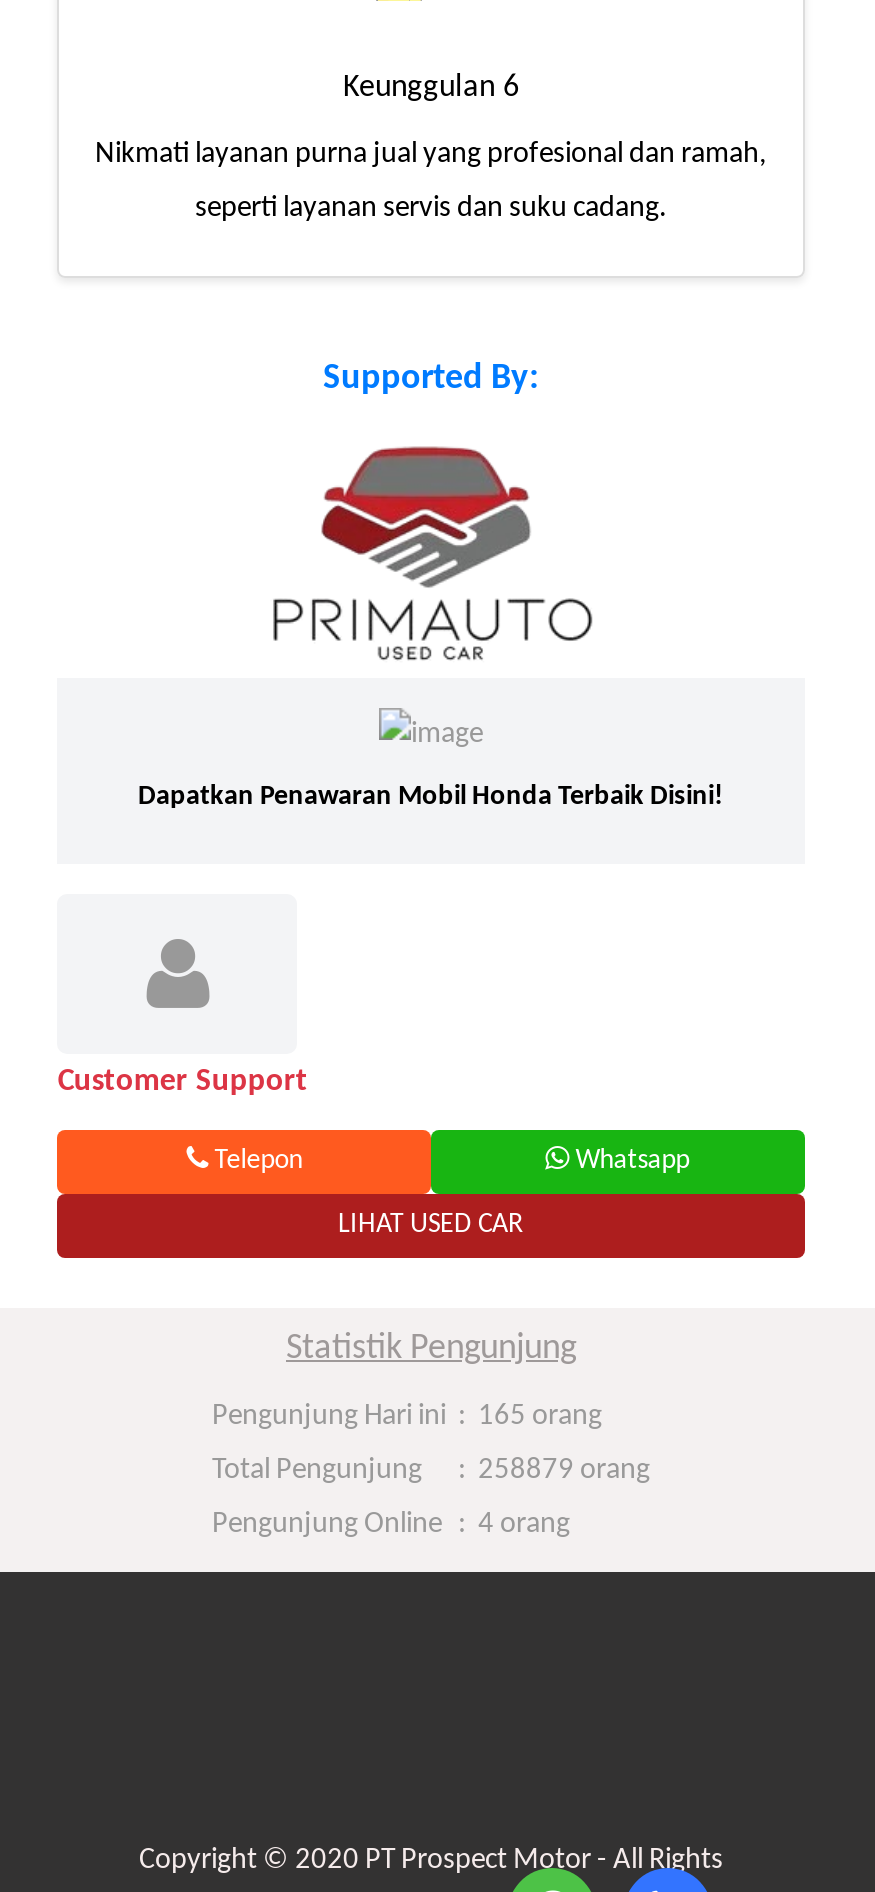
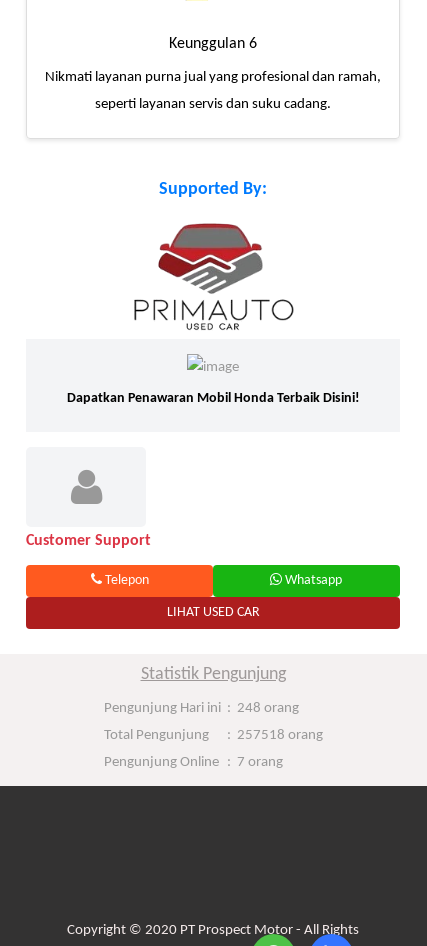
[212,1401,602,1431] Pengunjung Hari ini: 165 orang -> [103,701,298,716] Pengunjung Hari ini: 248 orang
[212,1455,650,1485] Total Pengunjung : 258879 orang -> [103,728,322,743] Total Pengunjung : 257518 orang
[212,1509,570,1539] Pengunjung Online : 4 orang -> [103,755,282,770] Pengunjung Online : 7 orang

